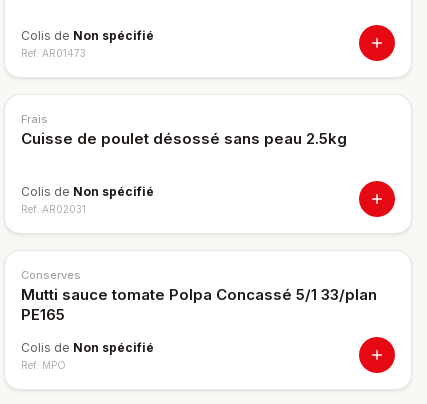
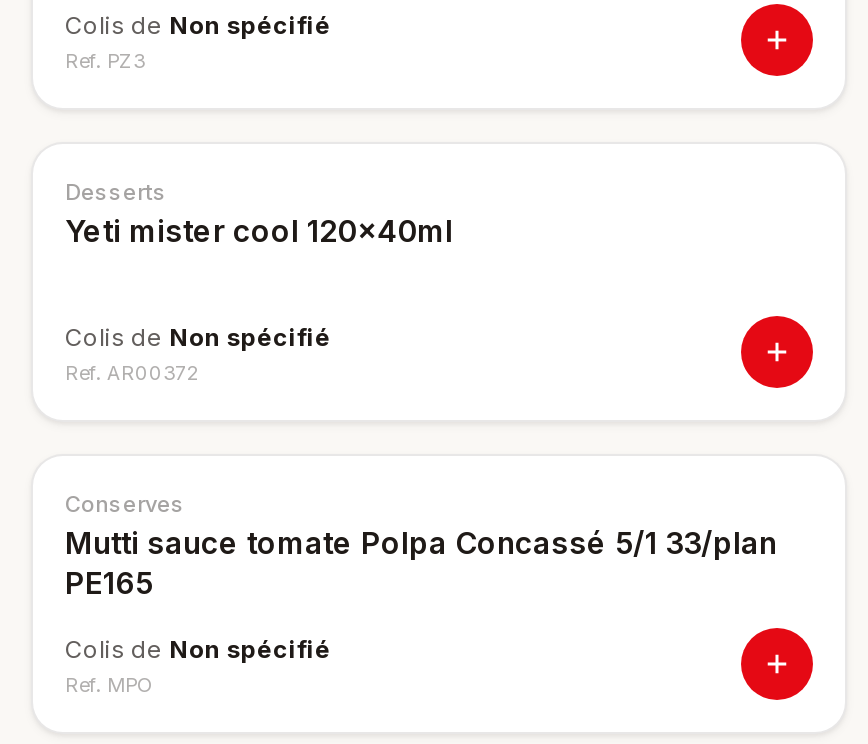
[21,47,86,59] Ref. AR01473 -> [65,48,145,72] Ref. PZ3
[21,112,347,148] Frais | Cuisse de poulet désossé sans peau 2.5kg -> [65,178,453,250] Desserts | Yeti mister cool 120x40ml
[21,203,86,215] Ref. AR02031 -> [65,360,199,384] Ref. AR00372

